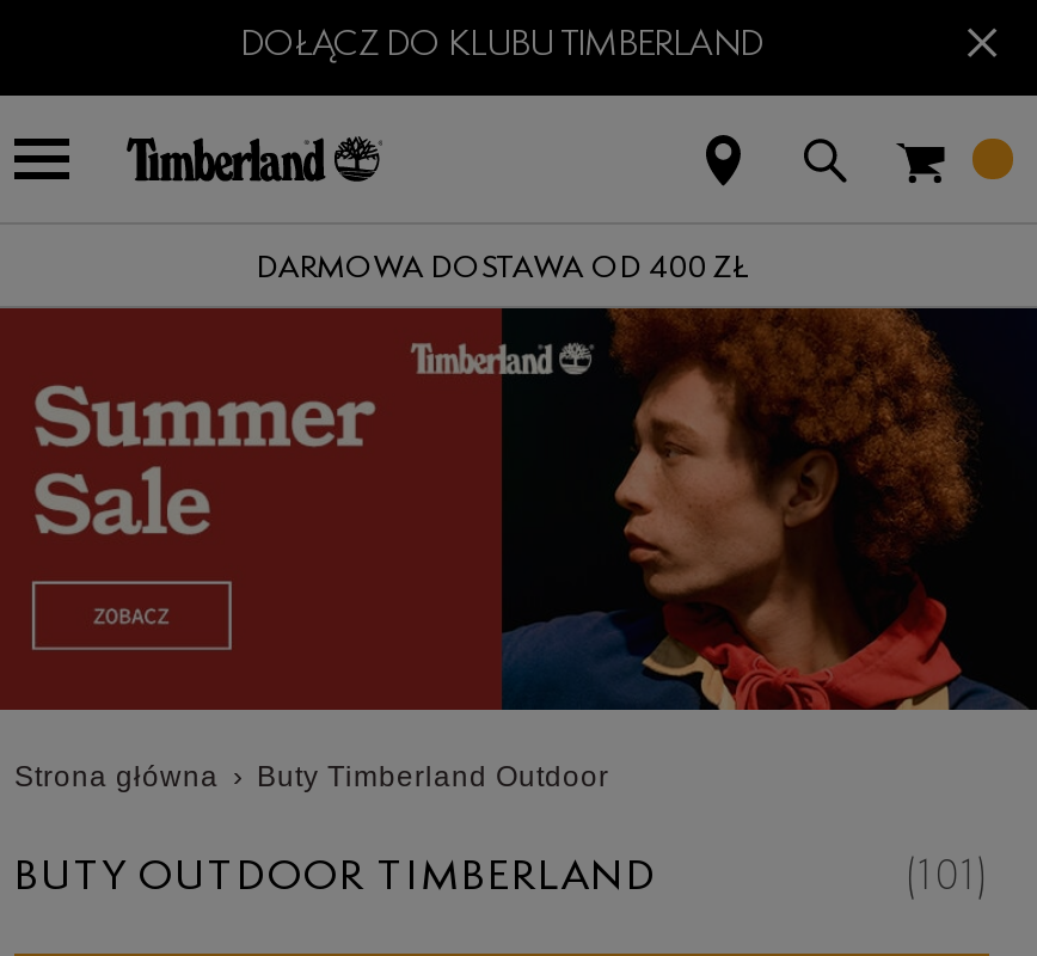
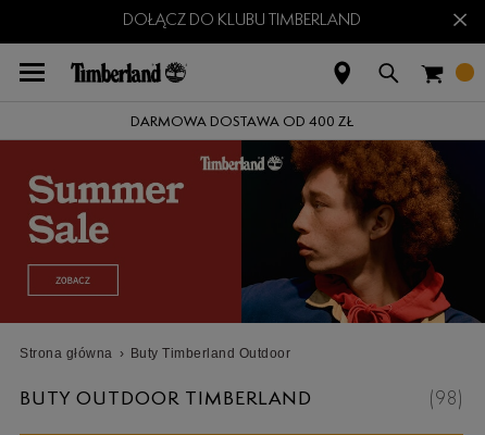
[906,858,989,899] (101) -> [430,390,463,409] (98)

